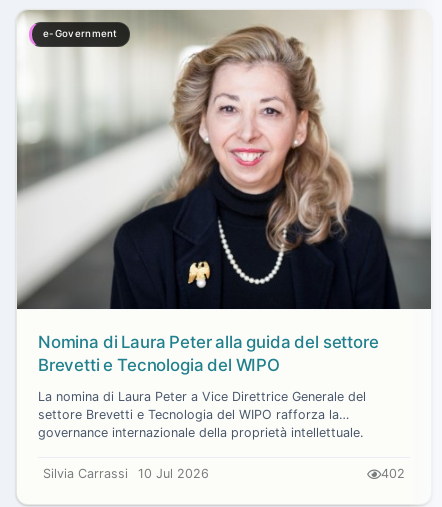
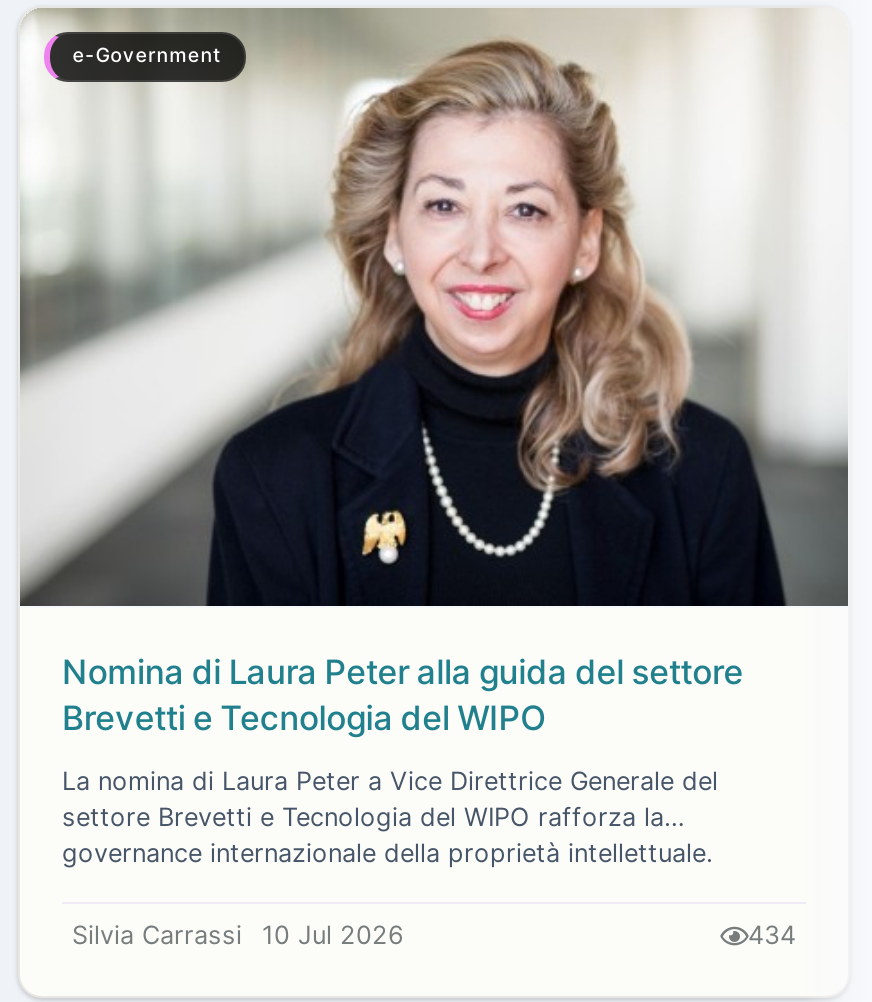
[381,466,405,481] 402 -> [748,920,796,950] 434

